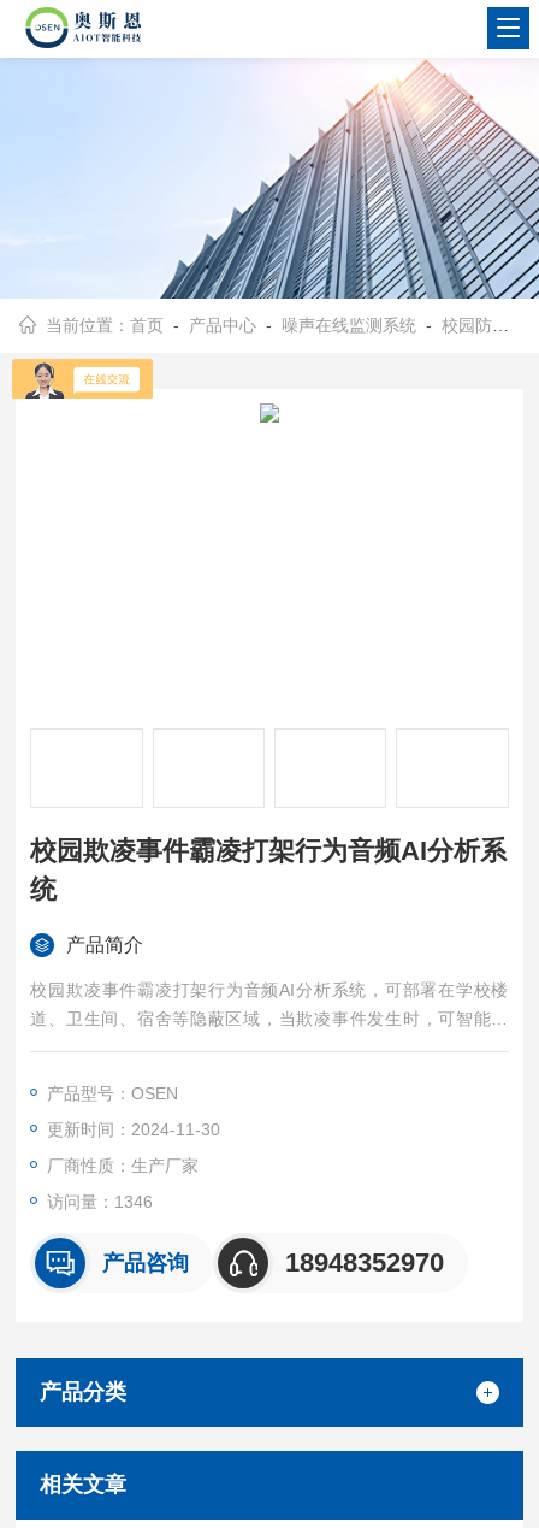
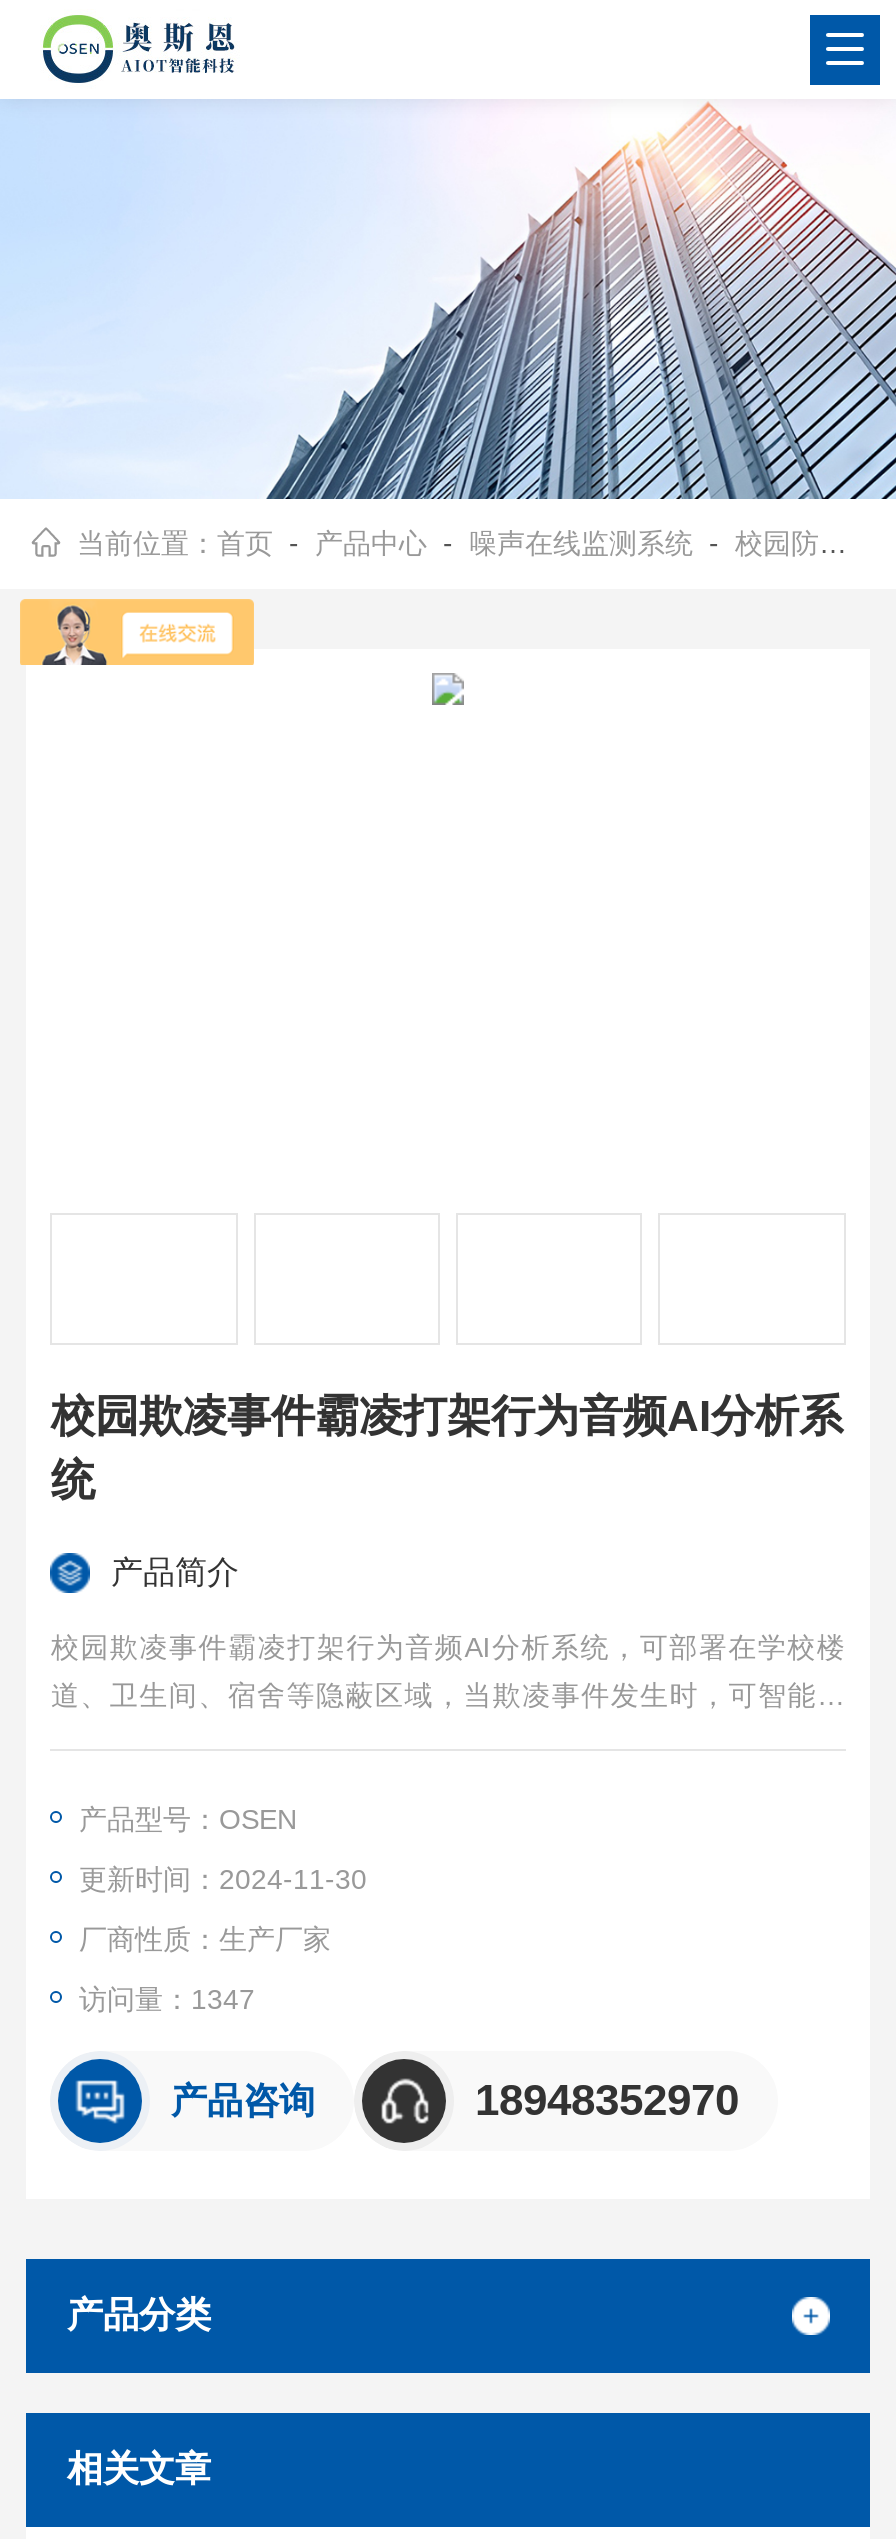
[47,1192,153,1211] 访问量：1346 -> [79,1983,255,2015] 访问量：1347

